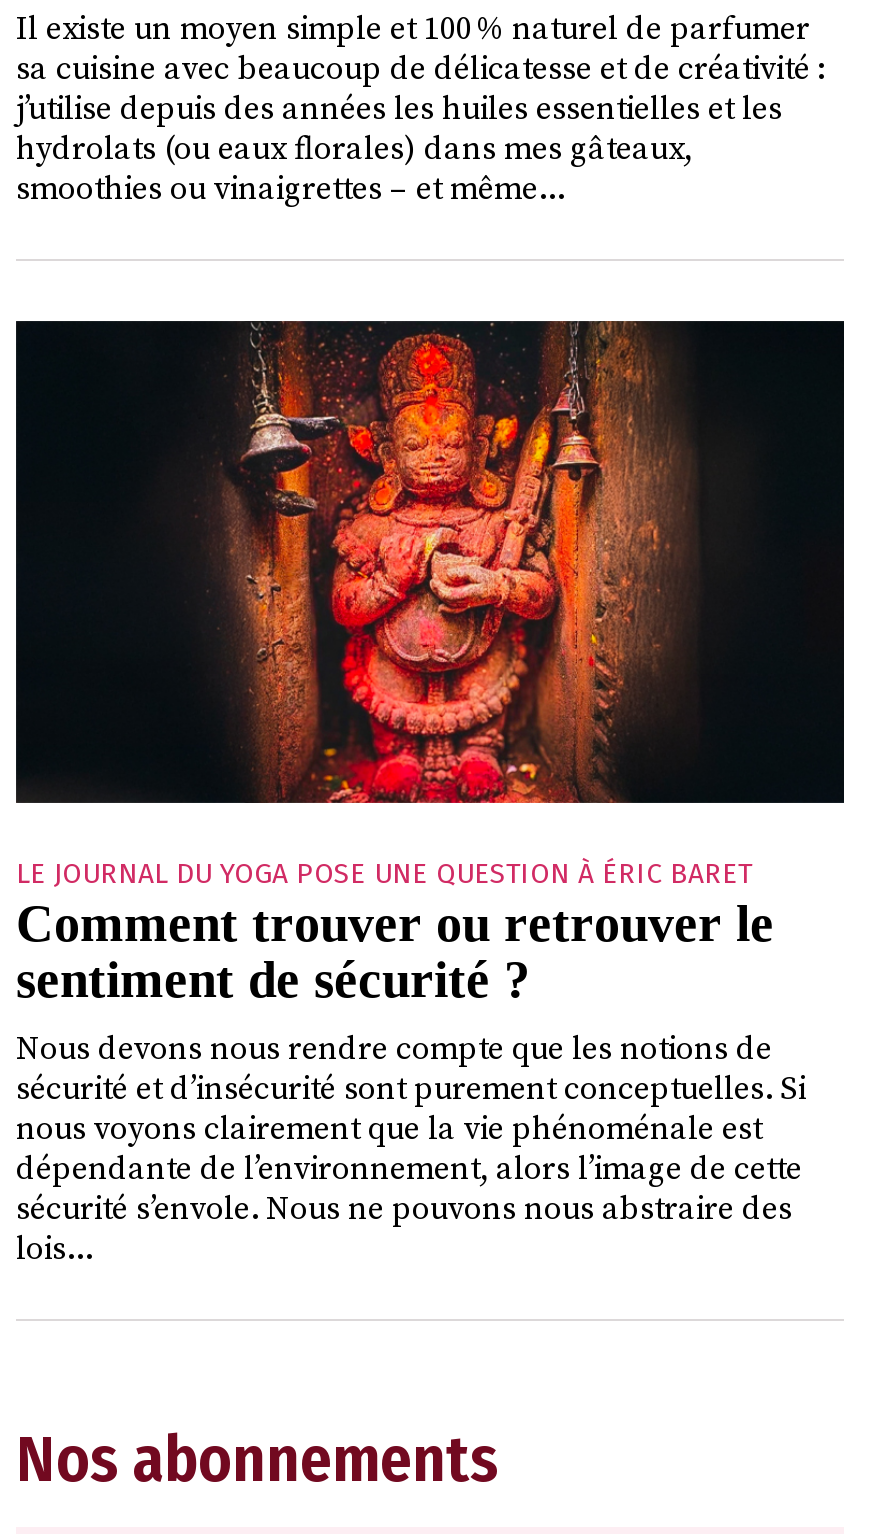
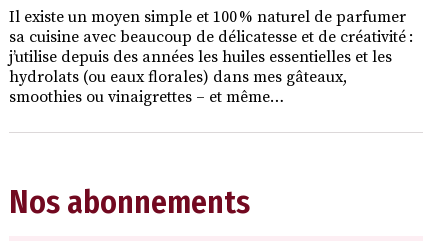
[14,318,846,1269] [image] | LE JOURNAL DU YOGA POSE UNE QUESTION À ÉRIC BARET | Comment trouver ou retrouver le | sentiment de sécurité ? | Nous devons nous rendre compte que les notions de | sécurité et d’insécurité sont purement conceptuelles. Si | nous voyons clairement que la vie phénoménale est | dépendante de l’environnement, alors l’image de cette | sécurité s’envole. Nous ne pouvons nous abstraire des | lois… -> none

